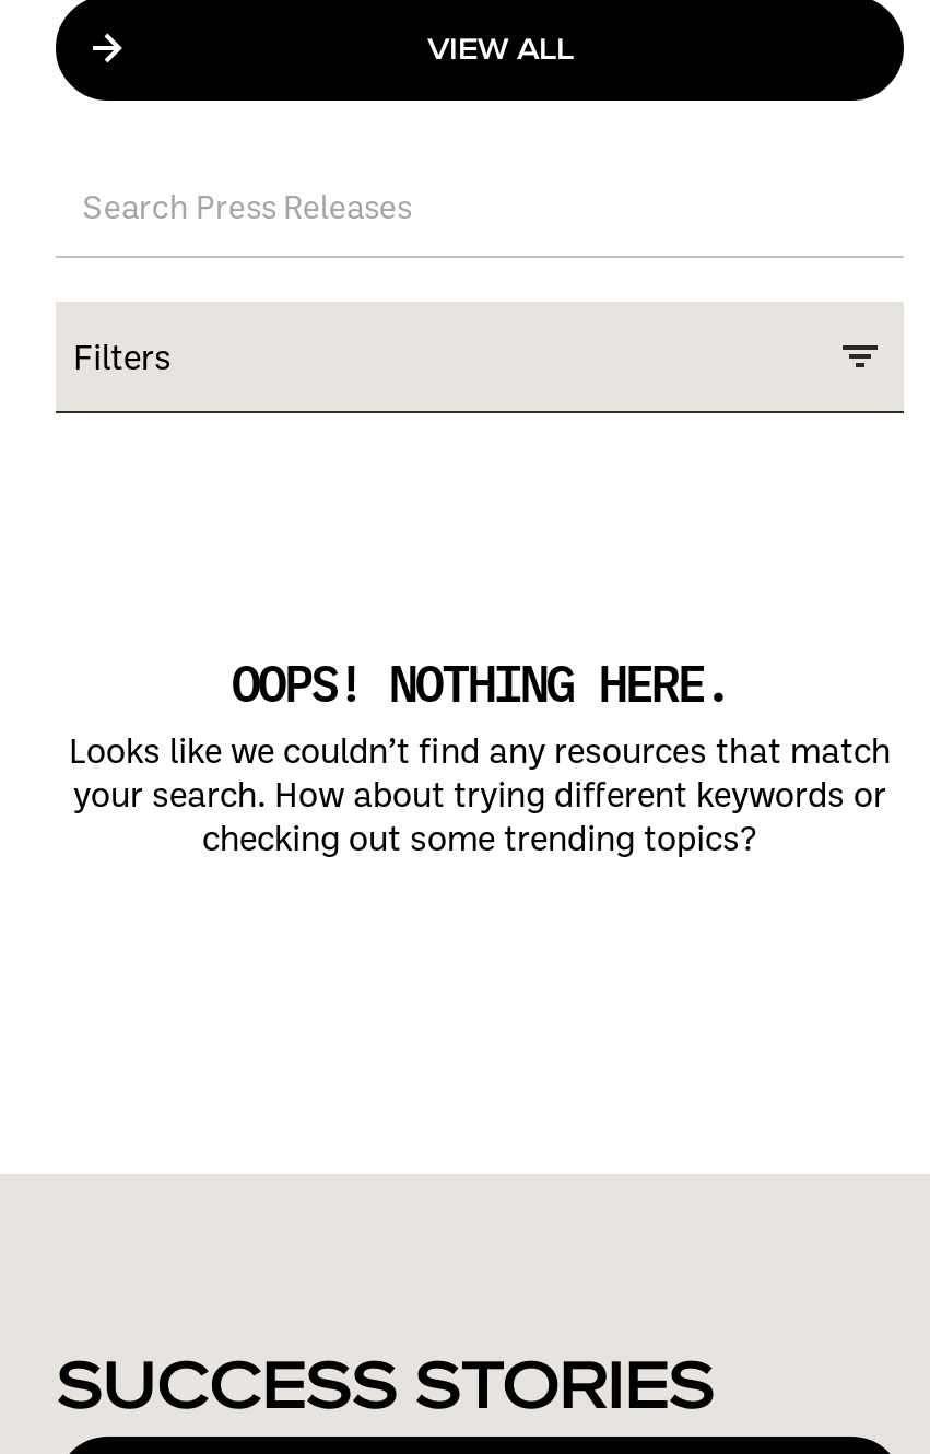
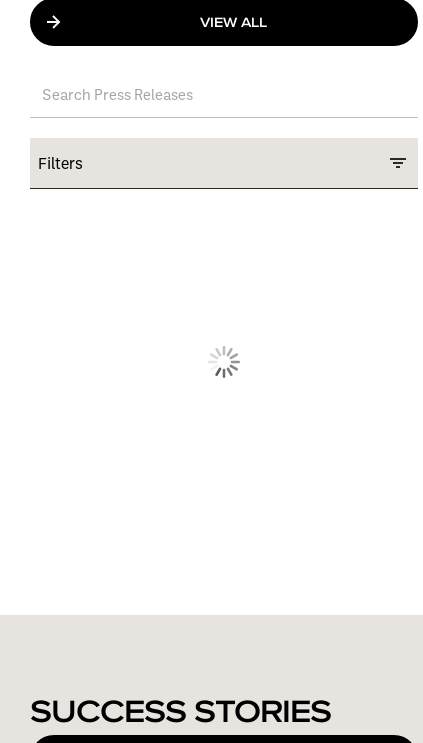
[69,654,891,859] OOPS! NOTHING HERE. | Looks like we couldn’t find any resources that match | your search. How about trying different keywords or | checking out some trending topics? -> none

